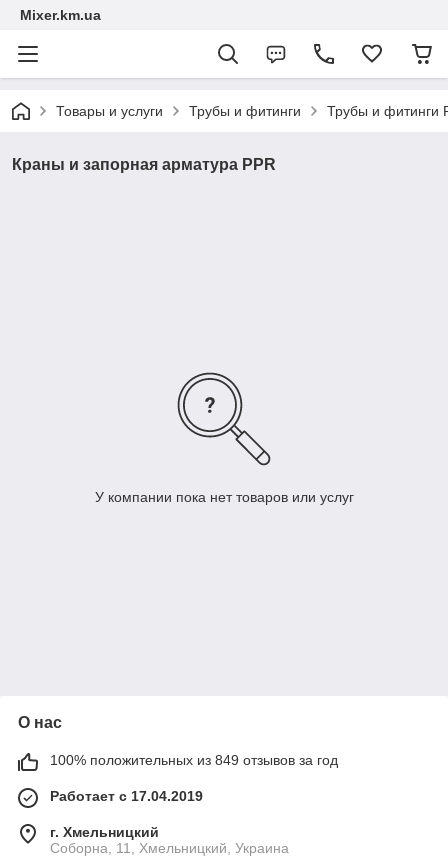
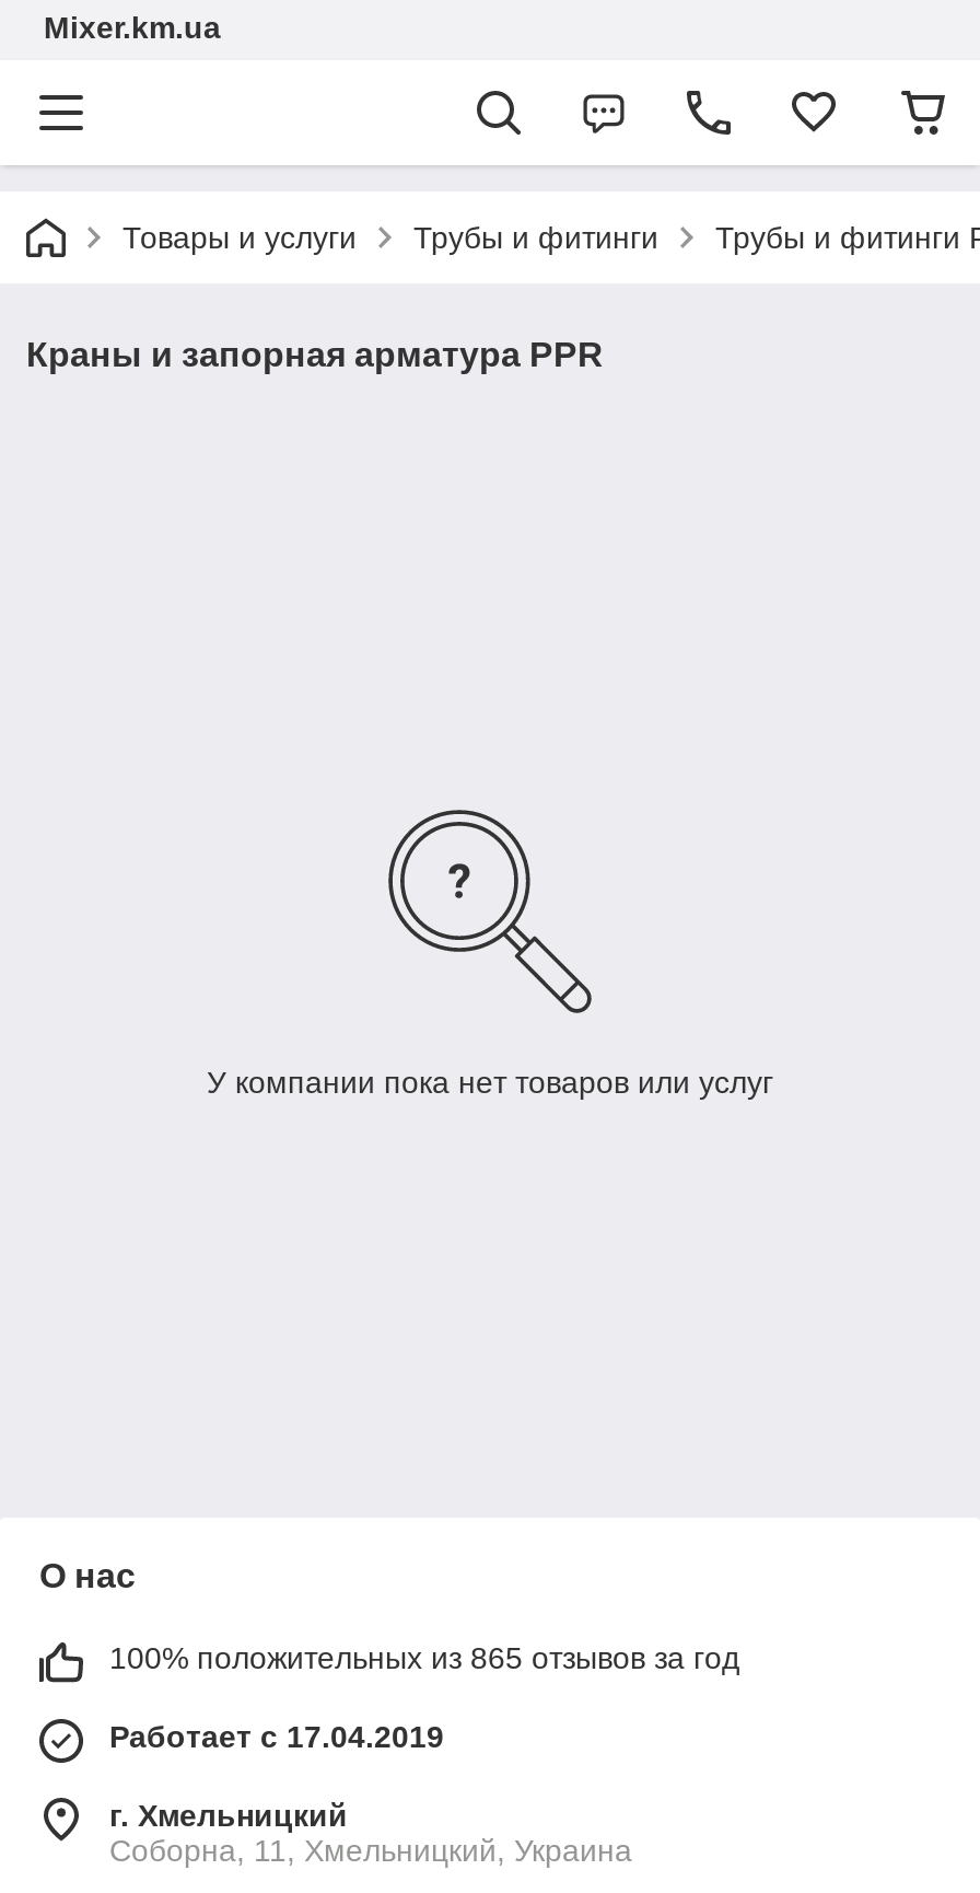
[50,752,338,768] 100% положительных из 849 отзывов за год -> [109,1641,739,1676] 100% положительных из 865 отзывов за год

